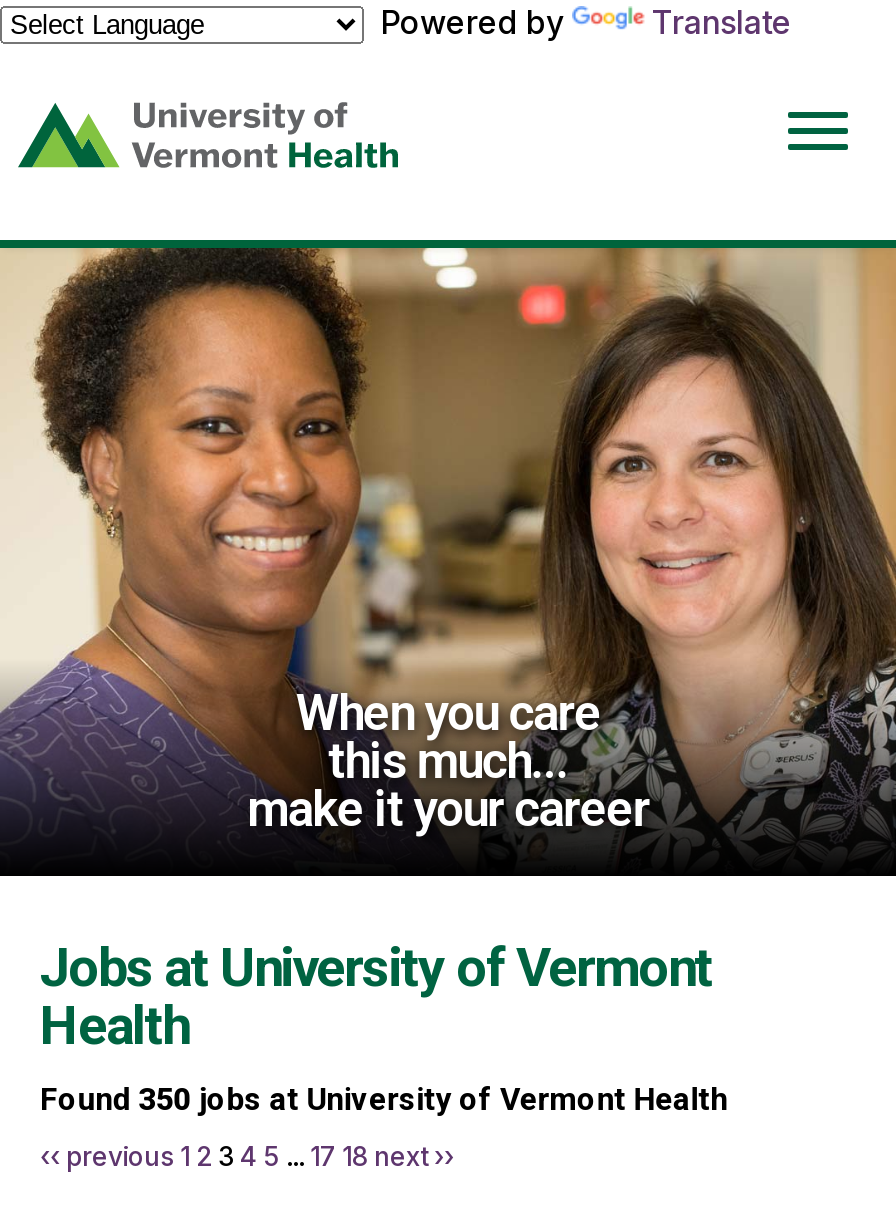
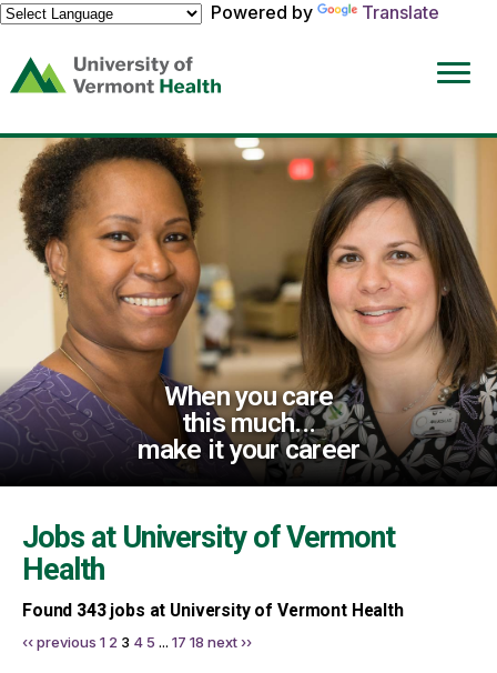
[40,1080,728,1118] Found 350 jobs at University of Vermont Health -> [22,600,404,621] Found 343 jobs at University of Vermont Health

